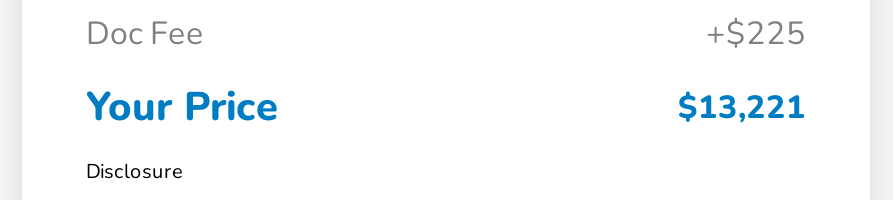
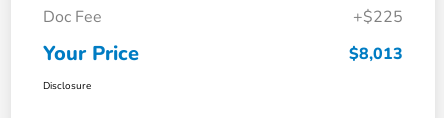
[678,86,806,130] $13,221 -> [349,43,403,65] $8,013

